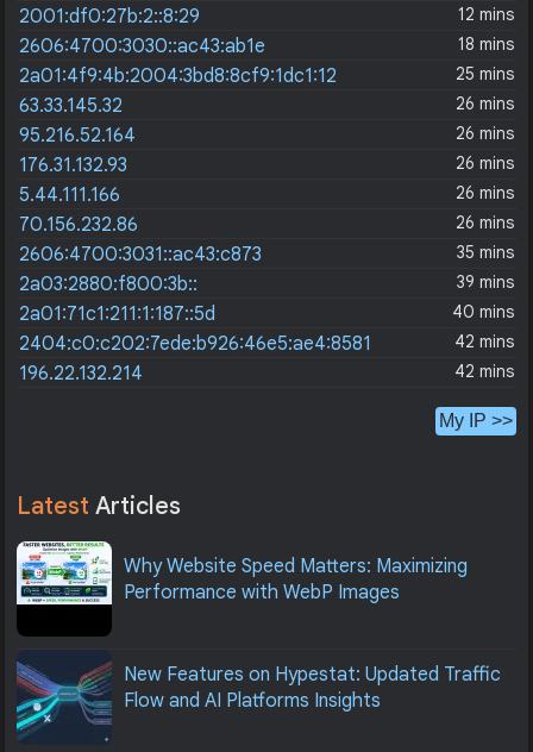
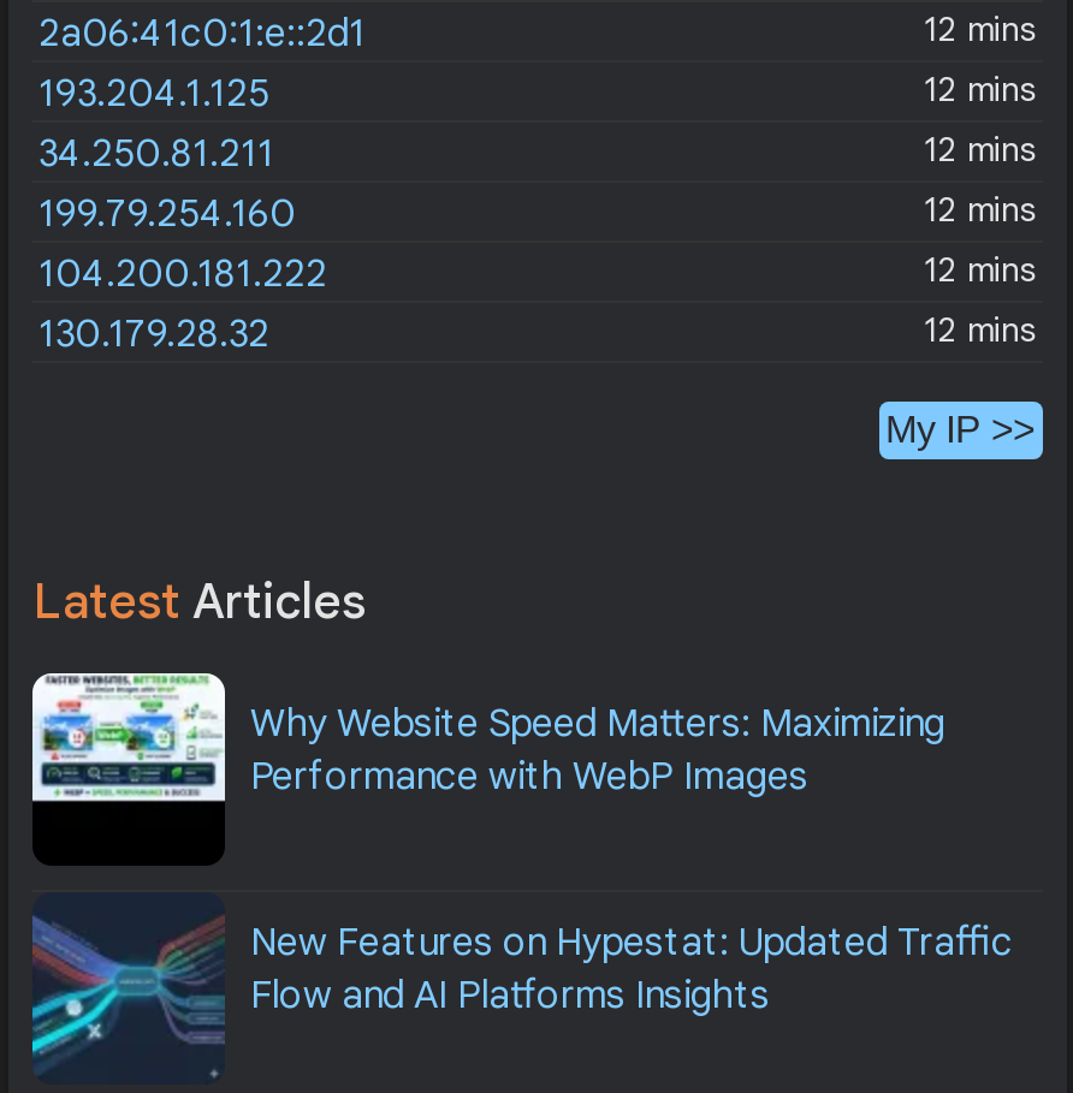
[20,5,200,29] 2001:df0:27b:2::8:29 -> [38,10,366,58] 2a06:41c0:1:e::2d1
[20,34,513,386] 2606:4700:3030::ac43:ab1e | 18 mins | 2a01:4f9:4b:2004:3bd8:8cf9:1dc1:12 | 25 mins | 63.33.145.32 | 26 mins | 95.216.52.164 | 26 mins | 176.31.132.93 | 26 mins | 5.44.111.166 | 26 mins | 70.156.232.86 | 26 mins | 2606:4700:3031::ac43:c873 | 35 mins | 2a03:2880:f800:3b:: | 39 mins | 2a01:71c1:211:1:187::5d | 40 mins | 2404:c0:c202:7ede:b926:46e5:ae4:8581 | 42 mins | 196.22.132.214 | 42 mins -> [38,68,1037,359] 193.204.1.125 | 12 mins | 34.250.81.211 | 12 mins | 199.79.254.160 | 12 mins | 104.200.181.222 | 12 mins | 130.179.28.32 | 12 mins

